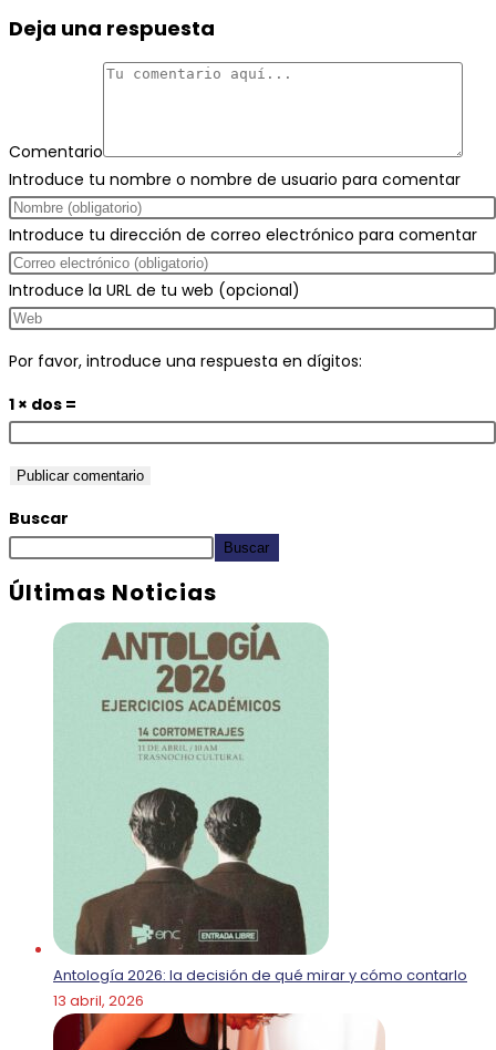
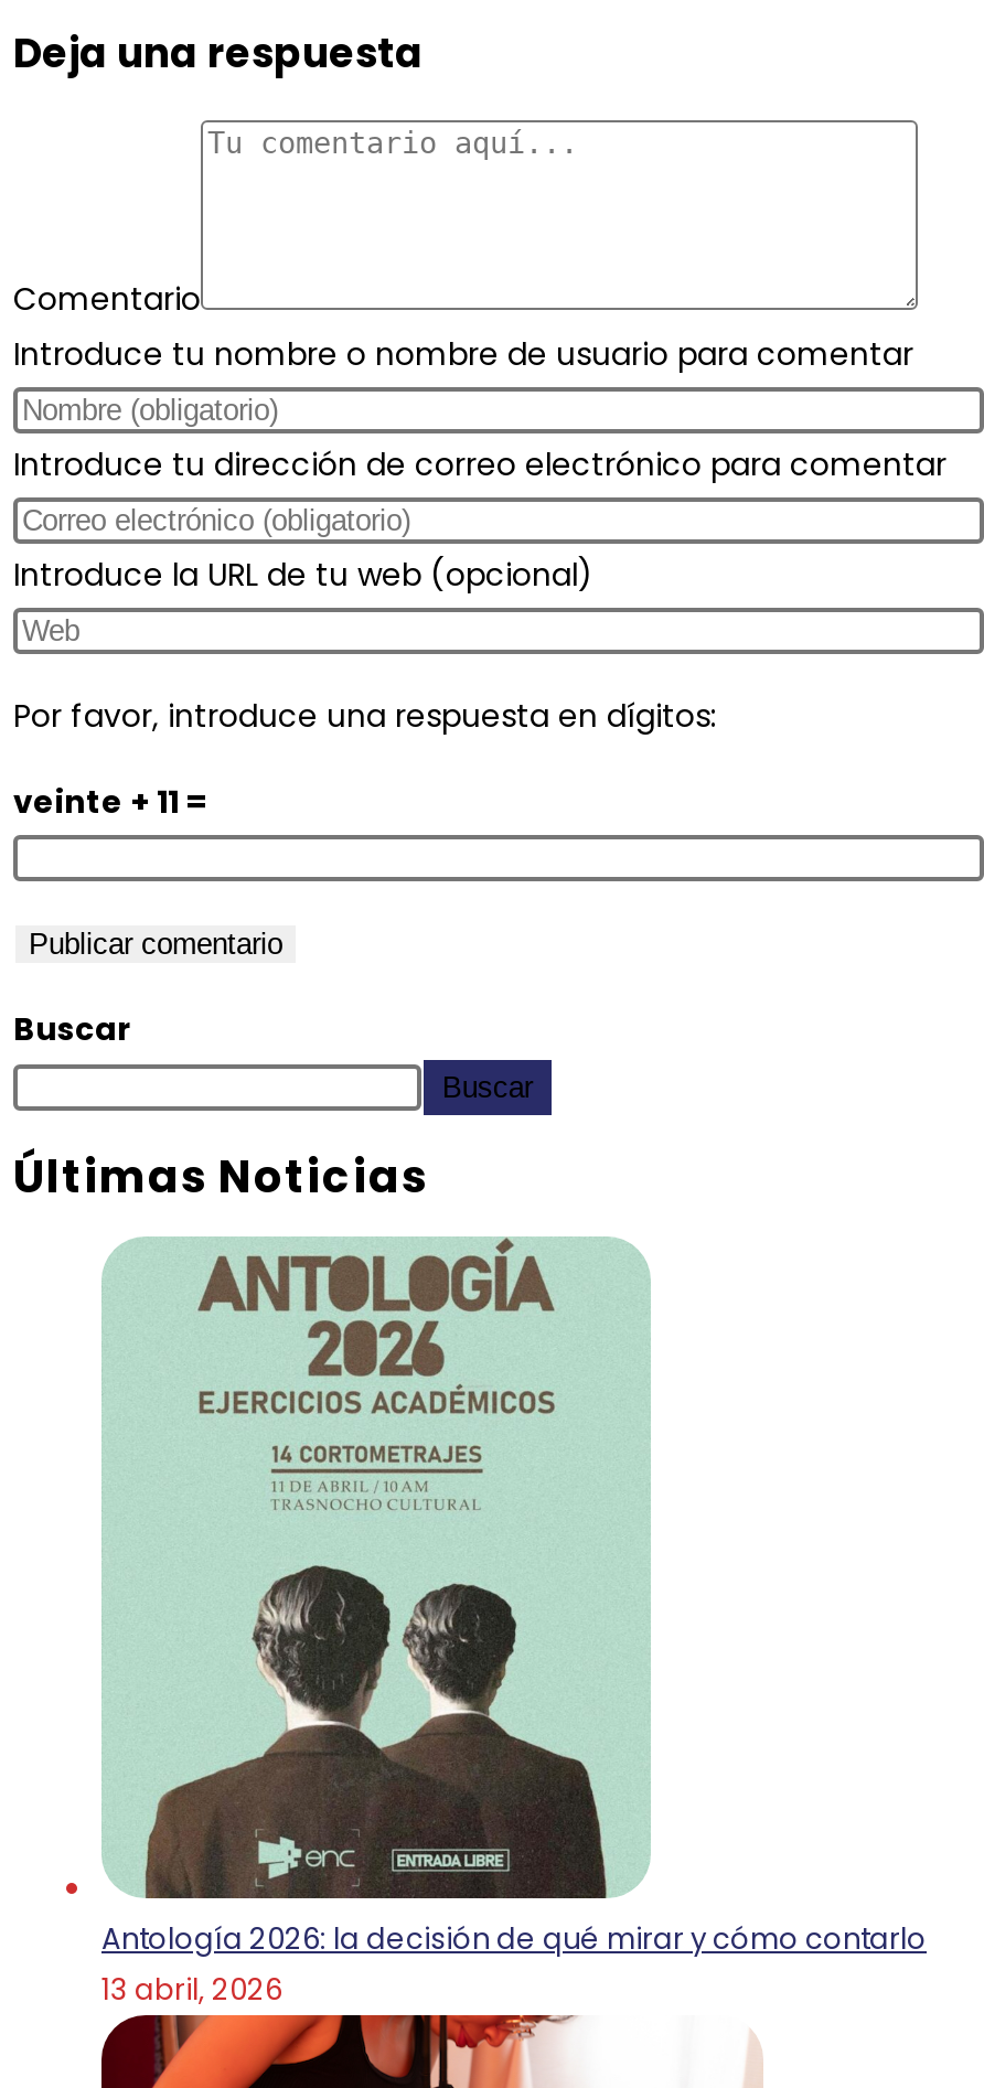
[9,394,76,416] 1 × dos = -> [13,781,207,825] veinte + 11 =

